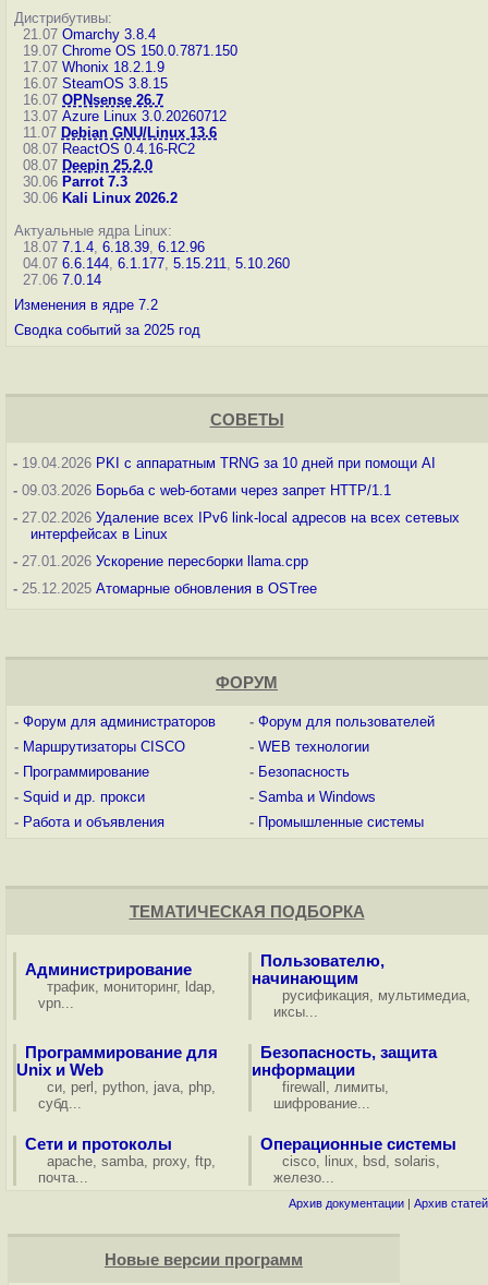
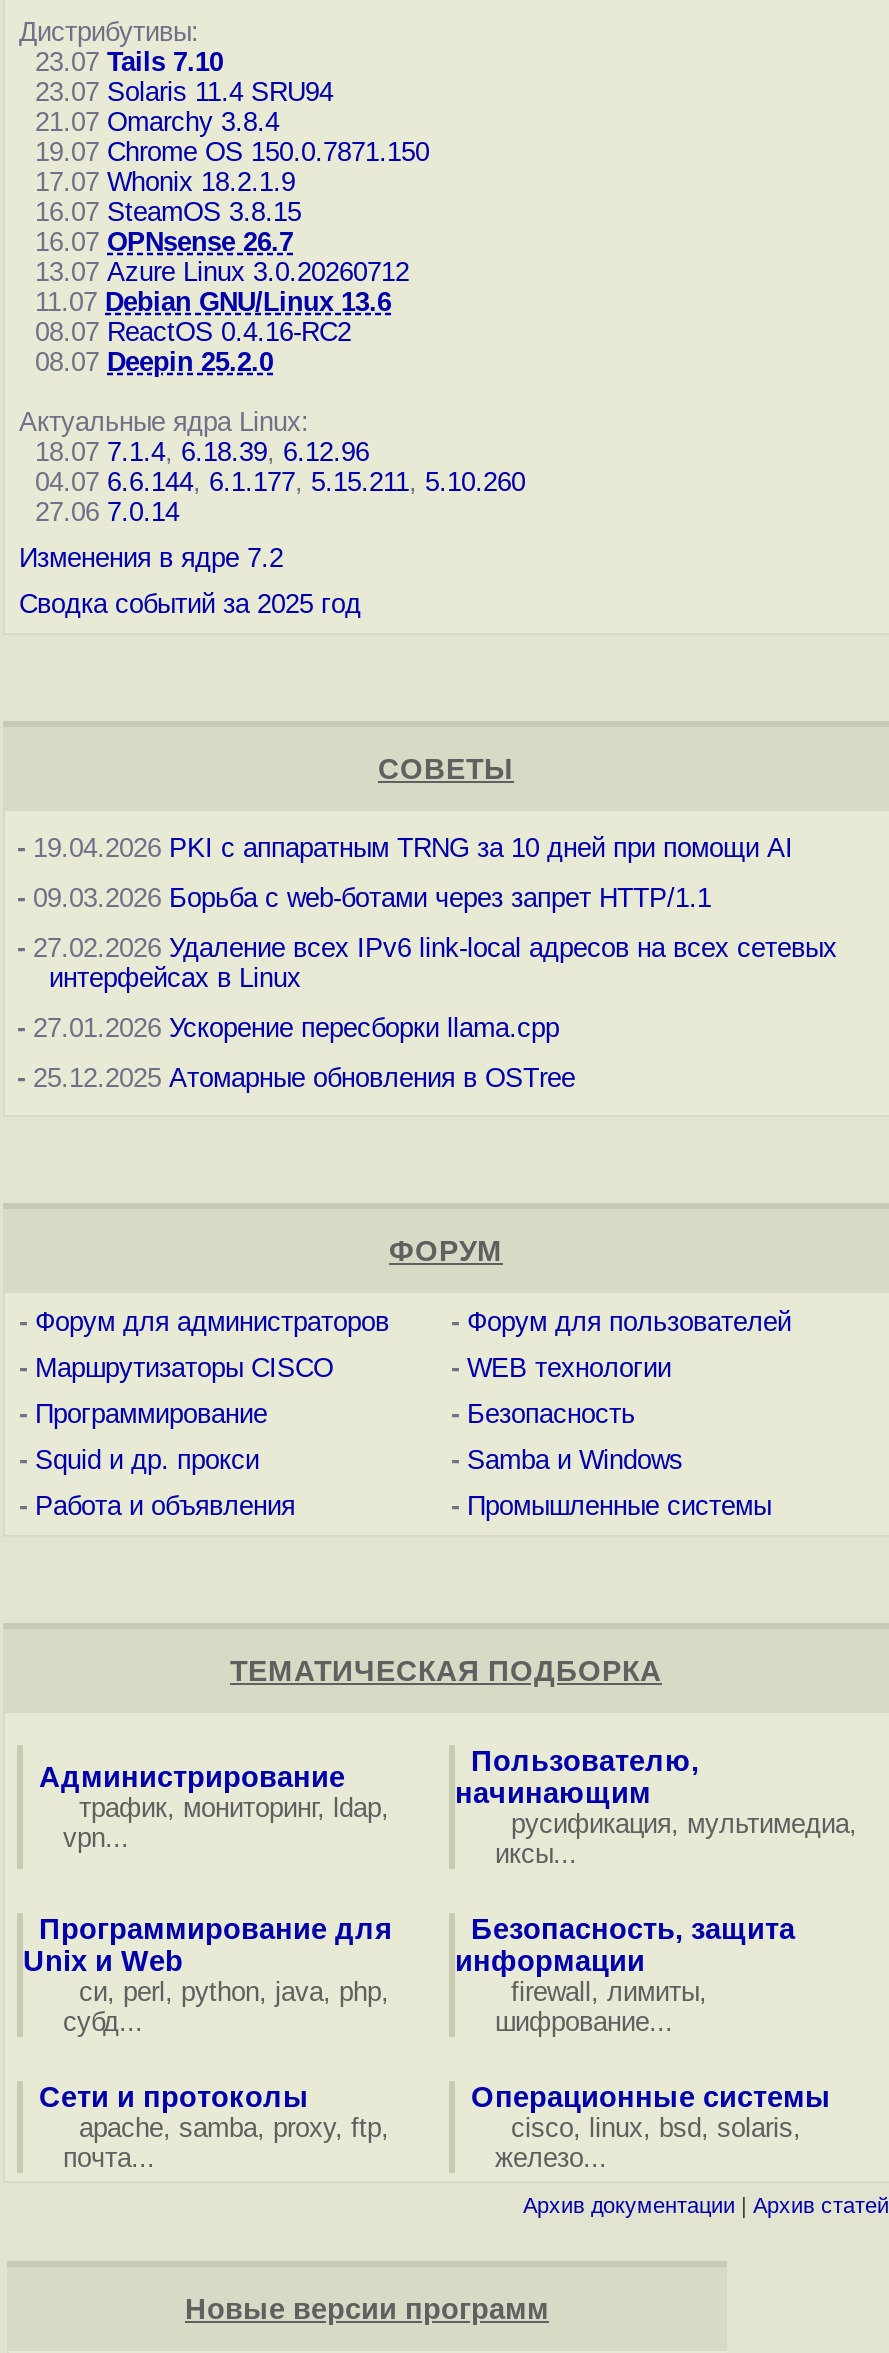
none -> [19,47,333,107] 23.07 Tails 7.10 | 23.07 Solaris 11.4 SRU94
moved [14,26,237,173] -> [19,107,429,377]: 21.07 Omarchy 3.8.4 | 19.07 Chrome OS 150.0.7871.150 | 17.07 Whonix 18.2.1.9 | ... | 08.07 ReactOS 0.4.16-RC2 | 08.07 Deepin 25.2.0
[14,173,178,206] 30.06 Parrot 7.3 | 30.06 Kali Linux 2026.2 -> none

